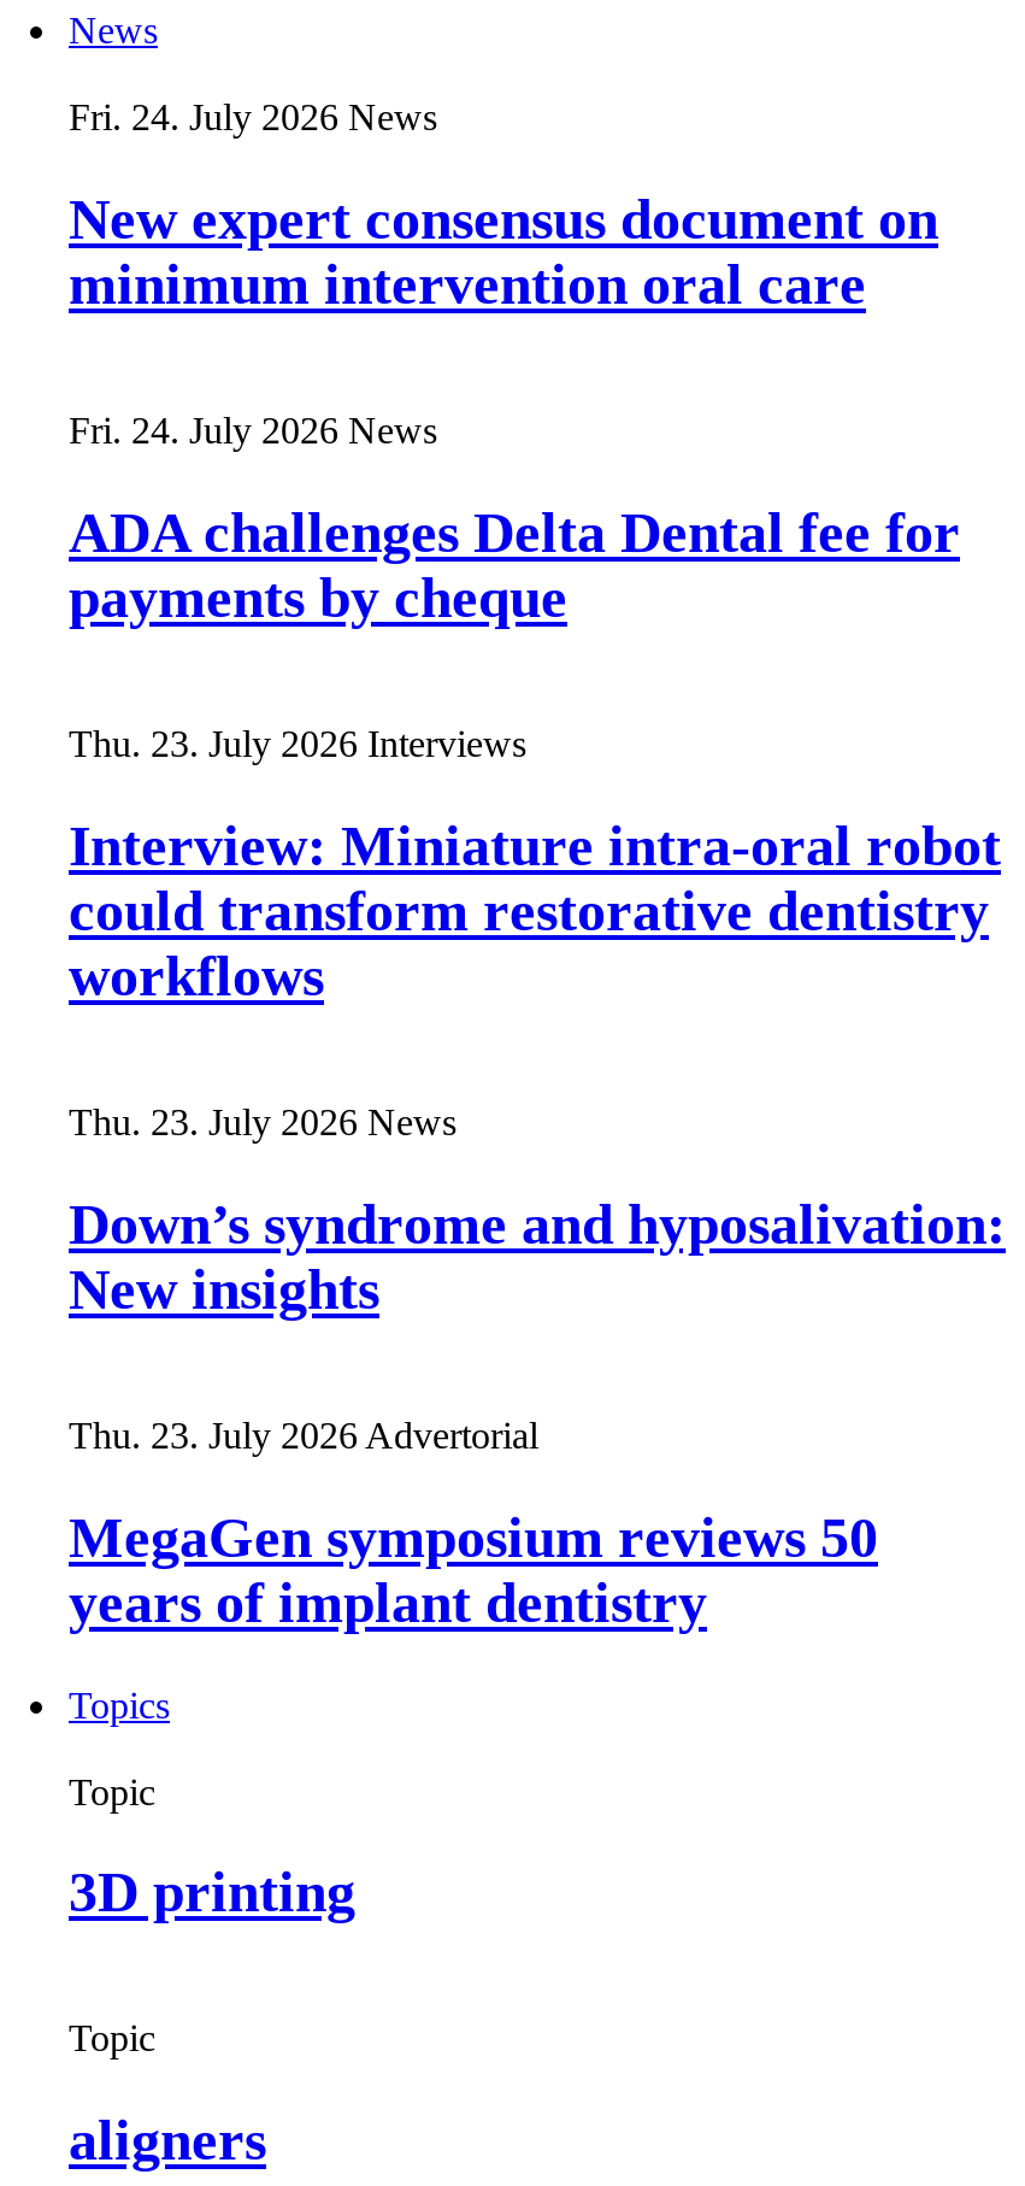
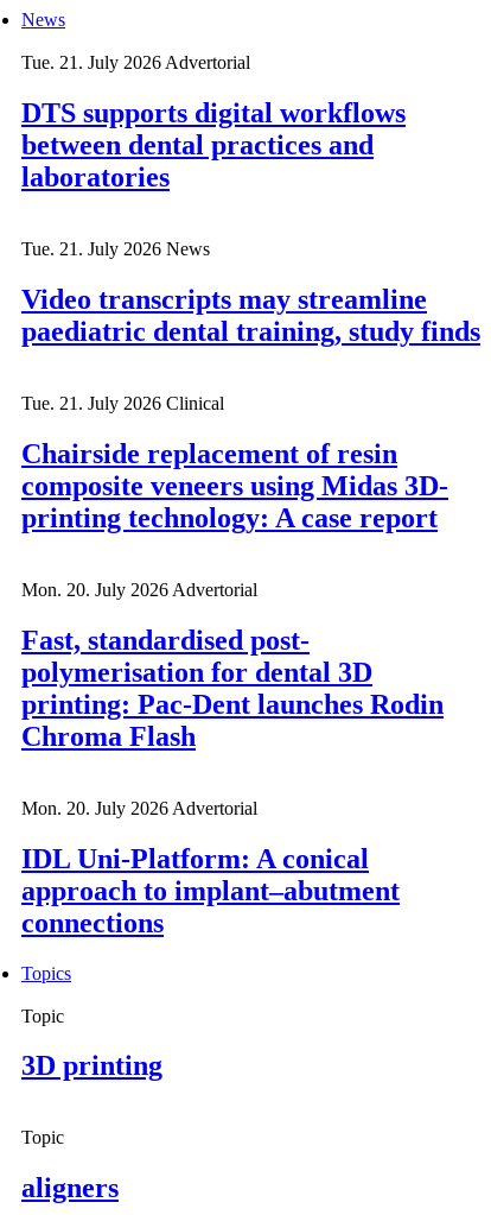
[69,97,437,138] Fri. 24. July 2026 News -> [21,53,250,73] Tue. 21. July 2026 Advertorial
[69,189,938,316] New expert consensus document on | minimum intervention oral care -> [21,98,406,193] DTS supports digital workflows | between dental practices and | laboratories
[69,410,437,451] Fri. 24. July 2026 News -> [21,239,210,259] Tue. 21. July 2026 News
[69,502,960,630] ADA challenges Delta Dental fee for | payments by cheque -> [21,284,480,347] Video transcripts may streamline | paediatric dental training, study finds
[69,723,526,764] Thu. 23. July 2026 Interviews -> [21,393,224,413] Tue. 21. July 2026 Clinical
[69,815,1001,1007] Interview: Miniature intra-oral robot | could transform restorative dentistry | workflows -> [21,438,448,533] Chairside replacement of resin | composite veneers using Midas 3D- | printing technology: A case report
[69,1101,456,1142] Thu. 23. July 2026 News -> [21,579,257,600] Mon. 20. July 2026 Advertorial
[69,1193,1006,1320] Down’s syndrome and hyposalivation: | New insights -> [21,624,444,752] Fast, standardised post- | polymerisation for dental 3D | printing: Pac-Dent launches Rodin | Chroma Flash
[69,1414,538,1455] Thu. 23. July 2026 Advertorial -> [21,798,257,818] Mon. 20. July 2026 Advertorial
[69,1505,878,1633] MegaGen symposium reviews 50 | years of implant dentistry -> [21,843,400,938] IDL Uni-Platform: A conical | approach to implant–abutment | connections

